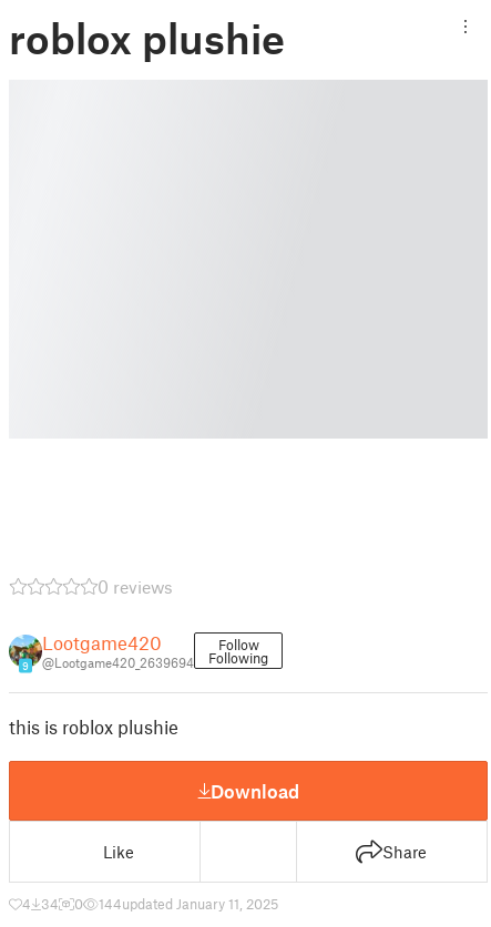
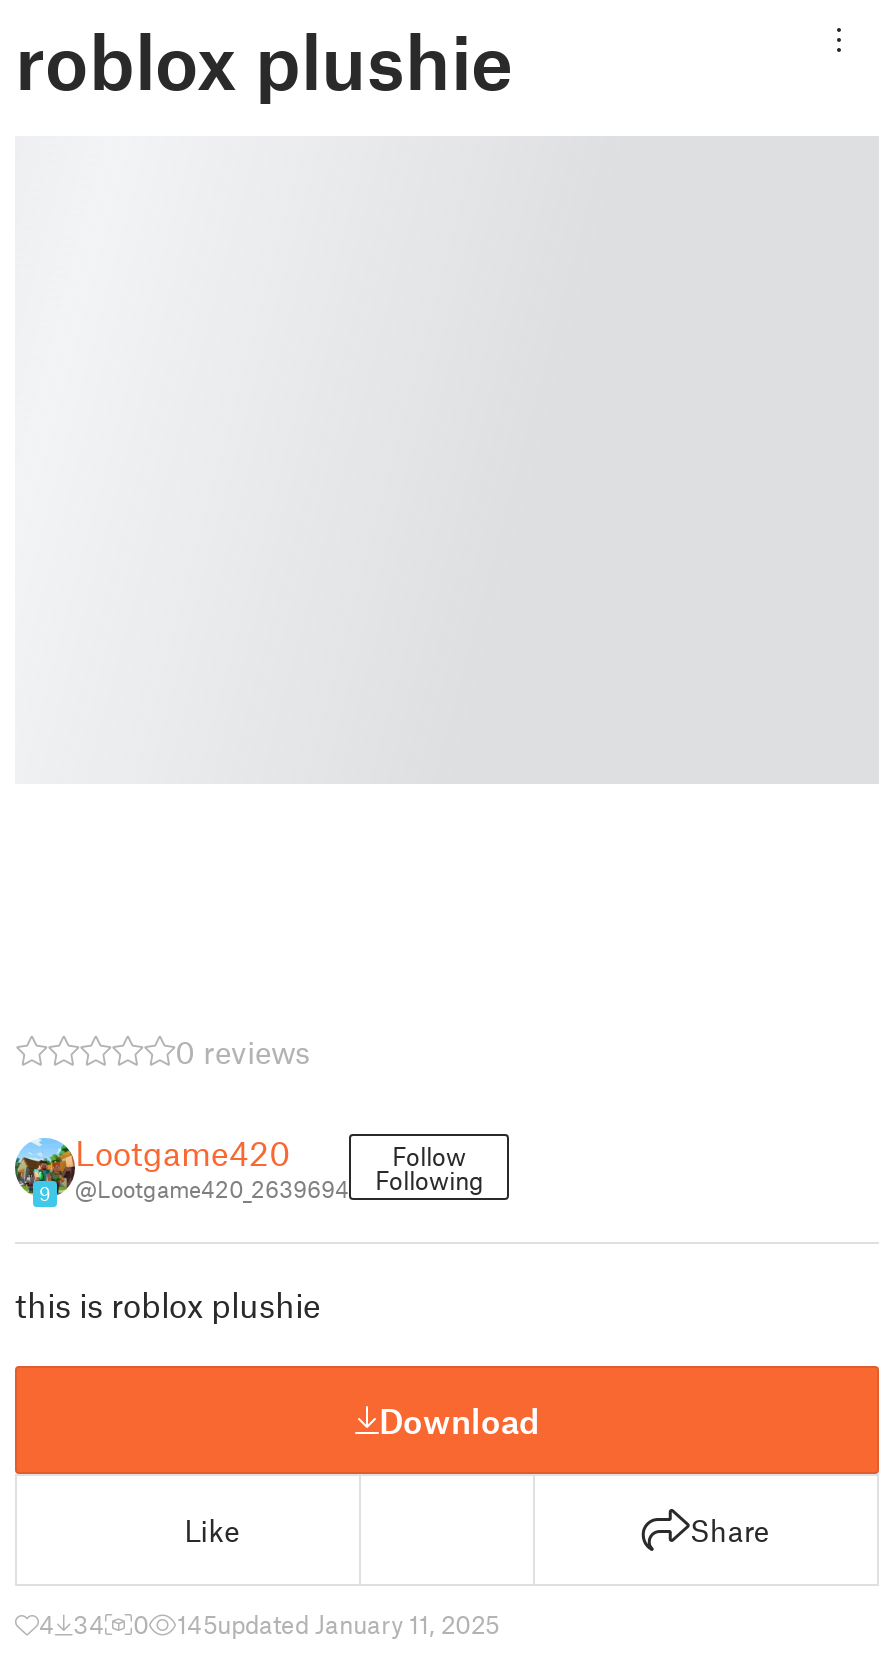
[99,895,278,913] 144updated January 11, 2025 -> [177,1608,499,1640] 145updated January 11, 2025

